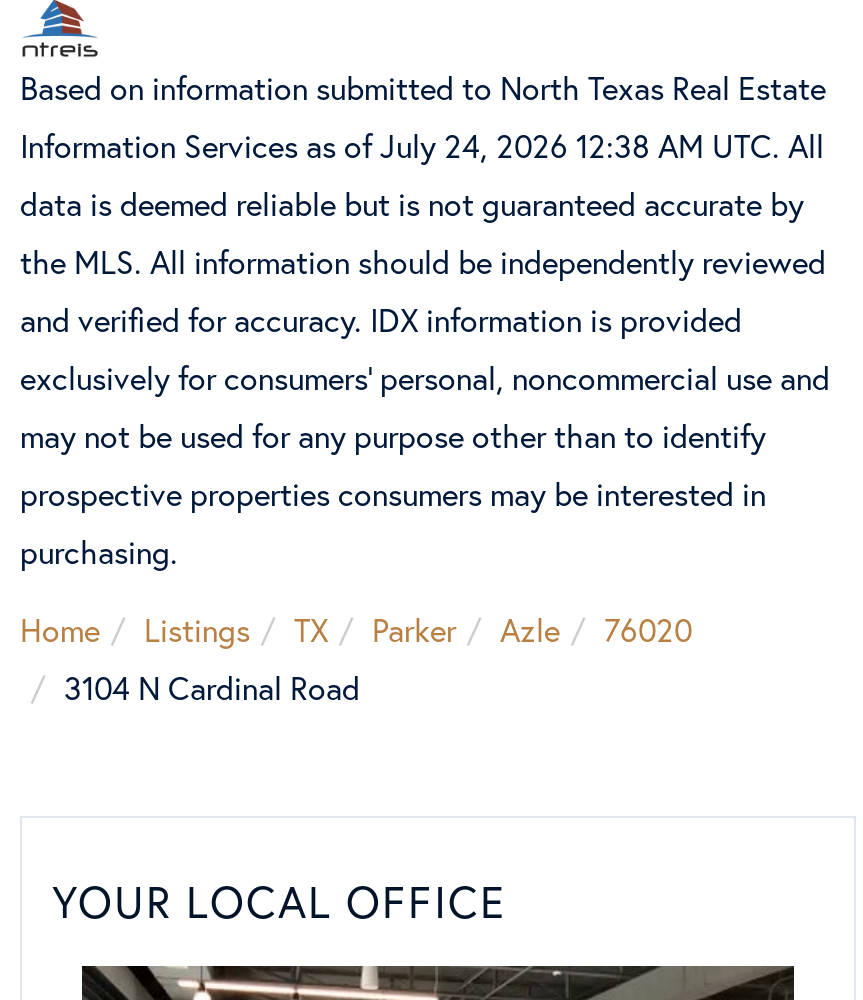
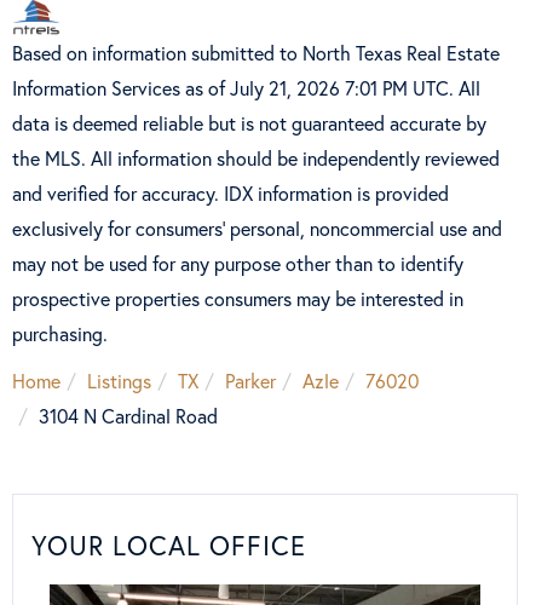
[20,123,824,165] Information Services as of July 24, 2026 12:38 AM UTC. All -> [12,75,480,100] Information Services as of July 21, 2026 7:01 PM UTC. All

